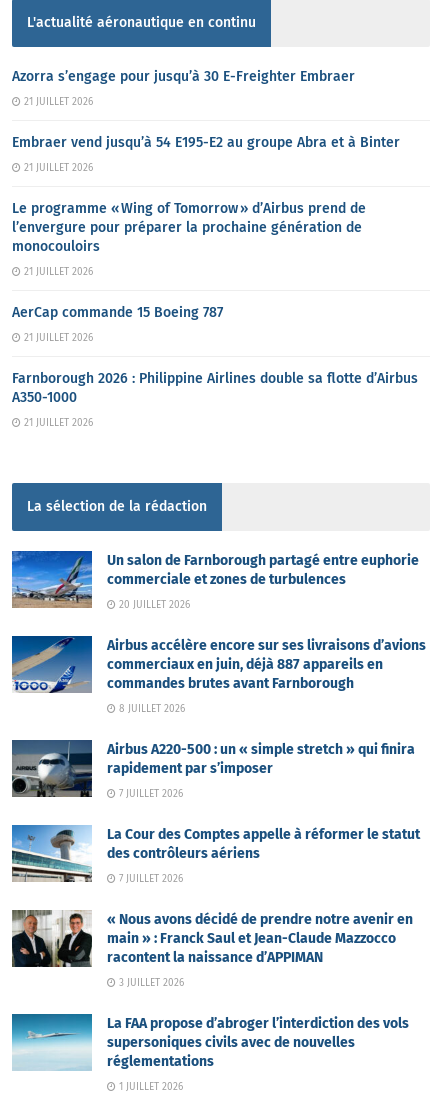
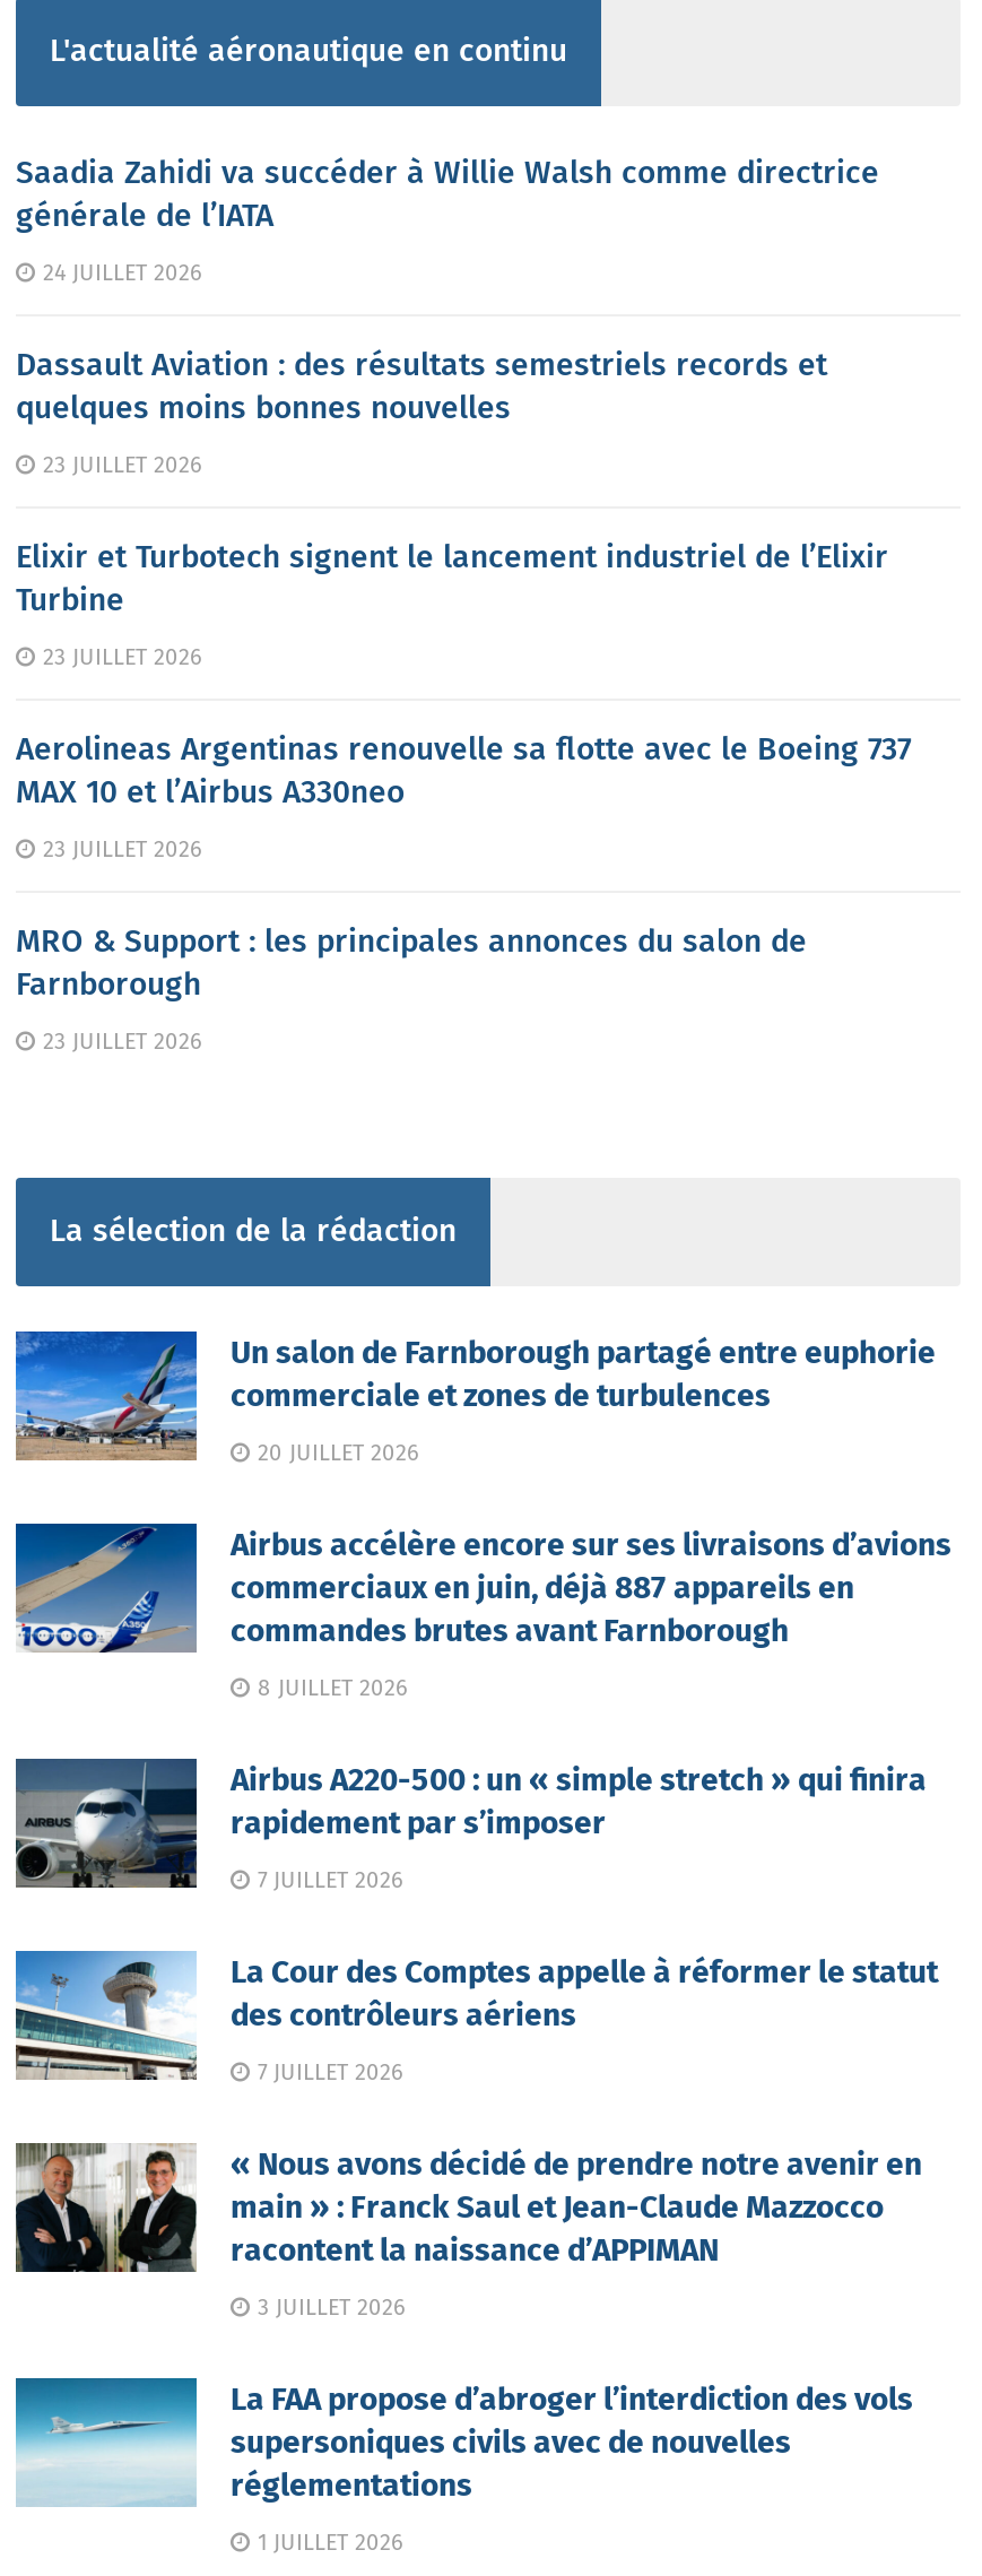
[12,67,355,84] Azorra s’engage pour jusqu’à 30 E-Freighter Embraer -> [16,153,879,234] Saadia Zahidi va succéder à Willie Walsh comme directrice | générale de l’IATA
[21,95,93,107] 21 JUILLET 2026 -> [36,259,201,286] 24 JUILLET 2026
[12,133,400,150] Embraer vend jusqu’à 54 E195-E2 au groupe Abra et à Binter -> [16,345,827,426] Dassault Aviation : des résultats semestriels records et | quelques moins bonnes nouvelles
[21,161,93,173] 21 JUILLET 2026 -> [36,451,201,478] 23 JUILLET 2026
[12,199,366,254] Le programme « Wing of Tomorrow » d’Airbus prend de | l’envergure pour préparer la prochaine génération de | monocouloirs -> [16,537,888,618] Elixir et Turbotech signent le lancement industriel de l’Elixir | Turbine
[21,265,93,277] 21 JUILLET 2026 -> [36,643,201,670] 23 JUILLET 2026
[12,303,223,320] AerCap commande 15 Boeing 787 -> [16,729,911,810] Aerolineas Argentinas renouvelle sa flotte avec le Boeing 737 | MAX 10 et l’Airbus A330neo
[21,331,93,343] 21 JUILLET 2026 -> [36,835,201,862] 23 JUILLET 2026
[12,369,418,405] Farnborough 2026 : Philippine Airlines double sa flotte d’Airbus | A350-1000 -> [16,921,807,1003] MRO & Support : les principales annonces du salon de | Farnborough
[21,416,93,428] 21 JUILLET 2026 -> [36,1027,201,1055] 23 JUILLET 2026

